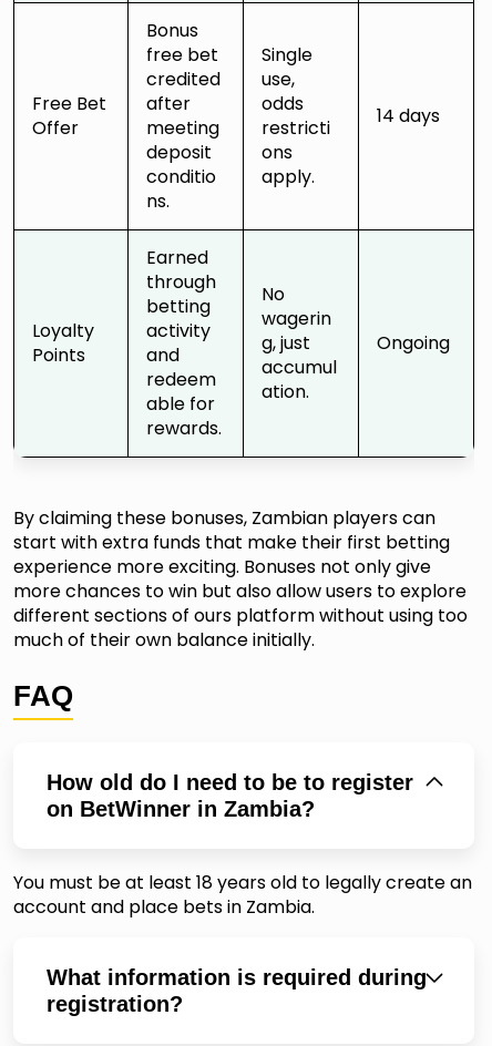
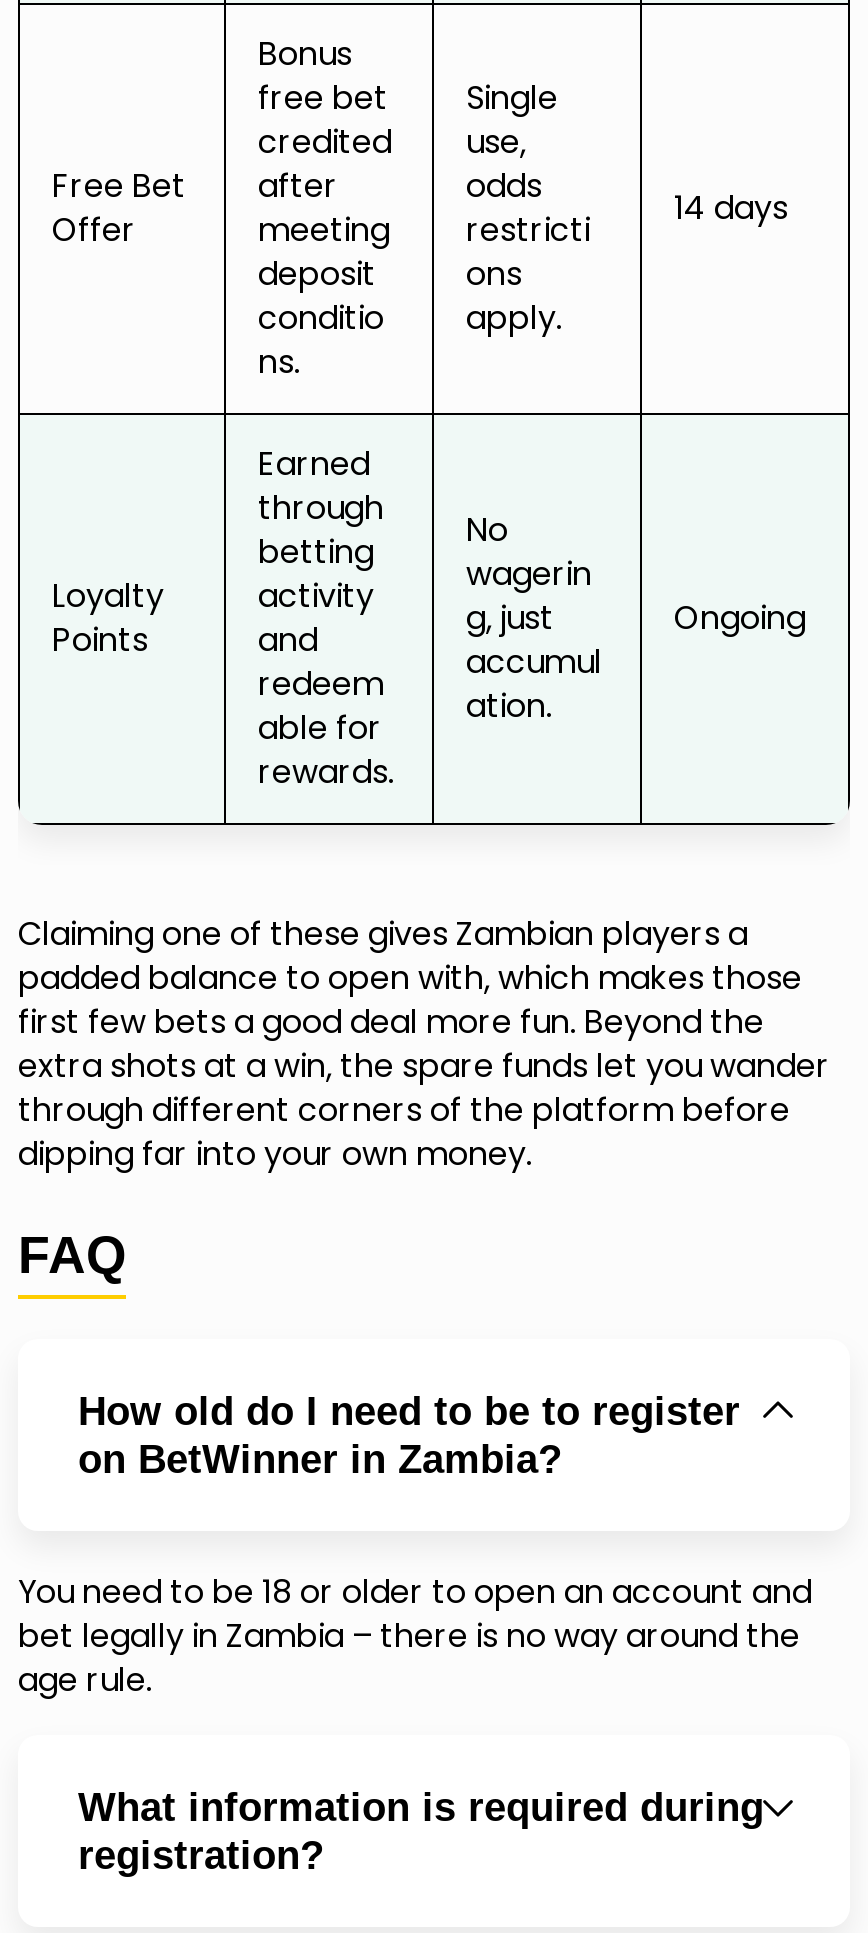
[13,505,468,653] By claiming these bonuses, Zambian players can | start with extra funds that make their first betting | experience more exciting. Bonuses not only give | more chances to win but also allow users to explore | different sections of ours platform without using too | much of their own balance initially. -> [18,911,830,1177] Claiming one of these gives Zambian players a | padded balance to open with, which makes those | first few bets a good deal more fun. Beyond the | extra shots at a win, the spare funds let you wander | through different corners of the platform before | dipping far into your own money.
[13,870,472,920] You must be at least 18 years old to legally create an | account and place bets in Zambia. -> [18,1569,812,1703] You need to be 18 or older to open an account and | bet legally in Zambia – there is no way around the | age rule.

